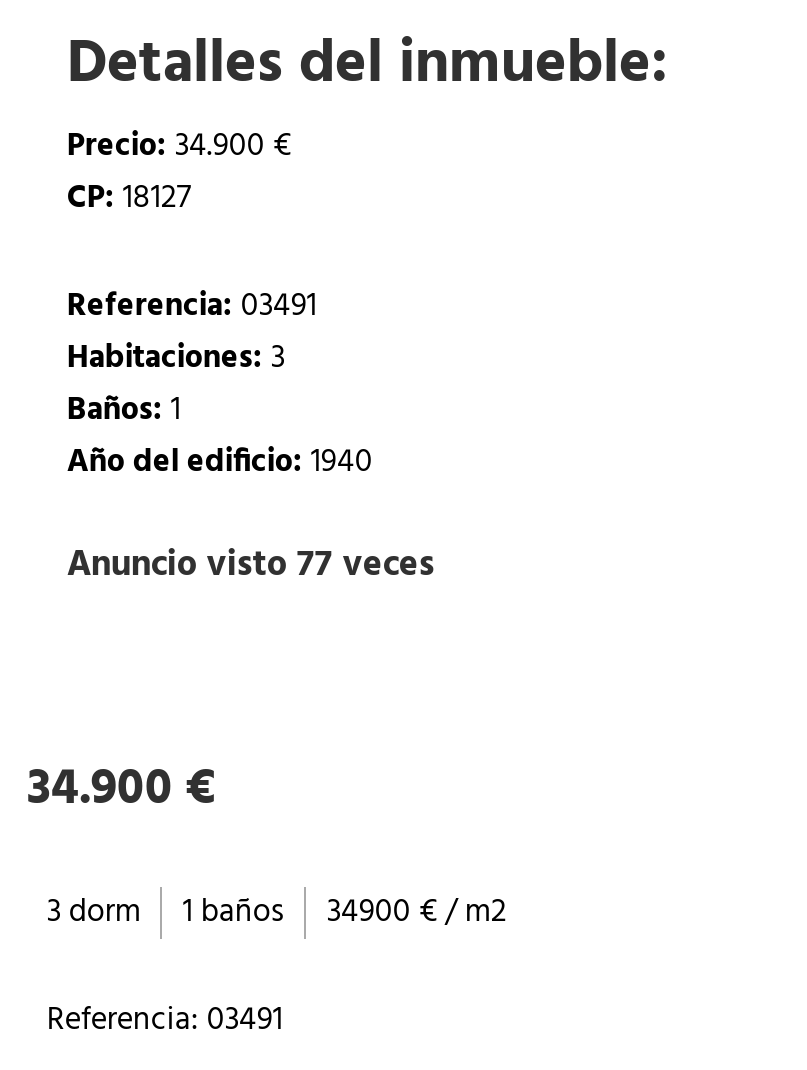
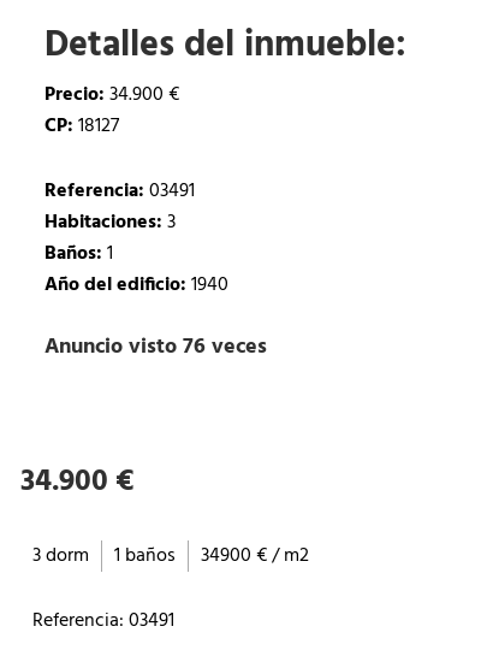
[67,538,435,596] Anuncio visto 77 veces -> [45,330,267,365] Anuncio visto 76 veces

